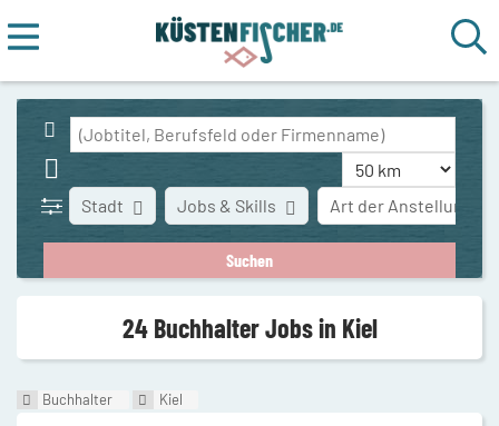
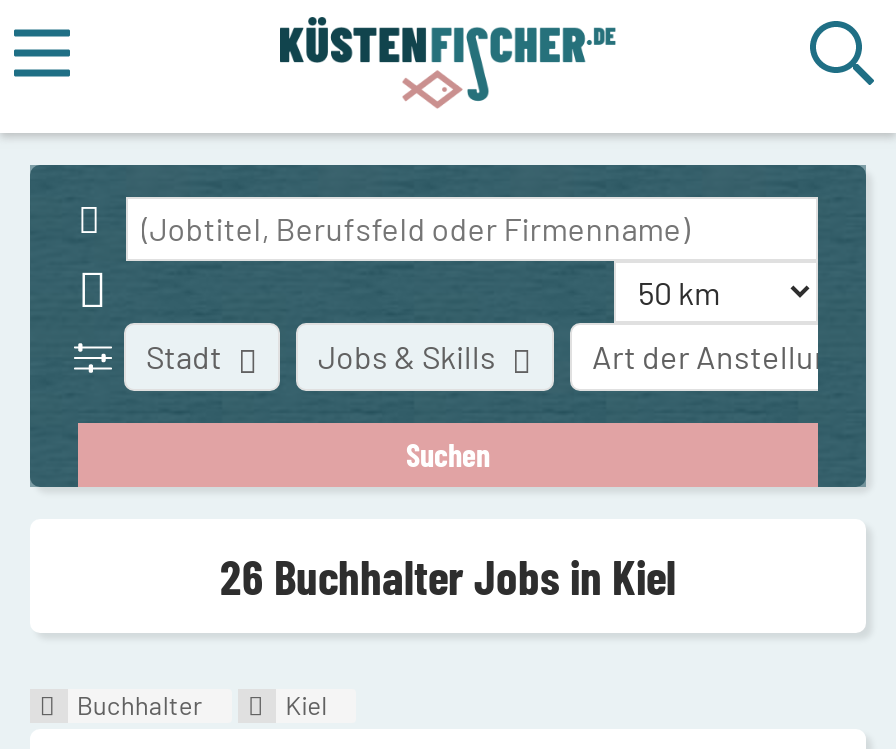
[122,311,377,343] 24 Buchhalter Jobs in Kiel -> [220,546,676,604] 26 Buchhalter Jobs in Kiel

